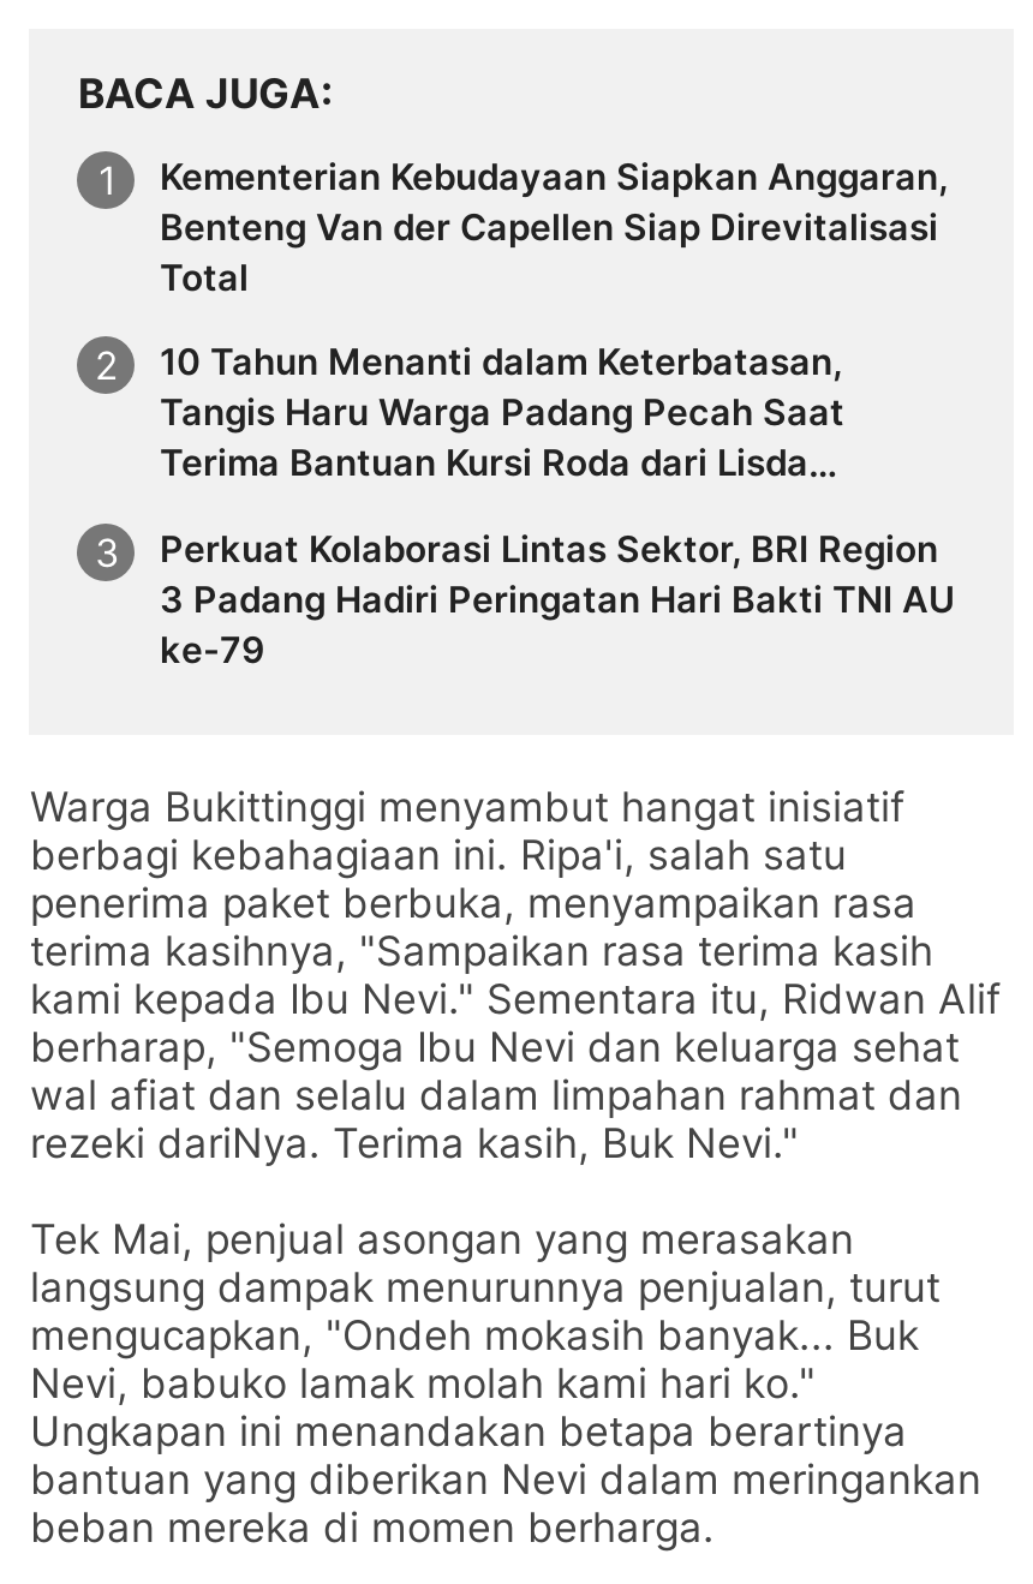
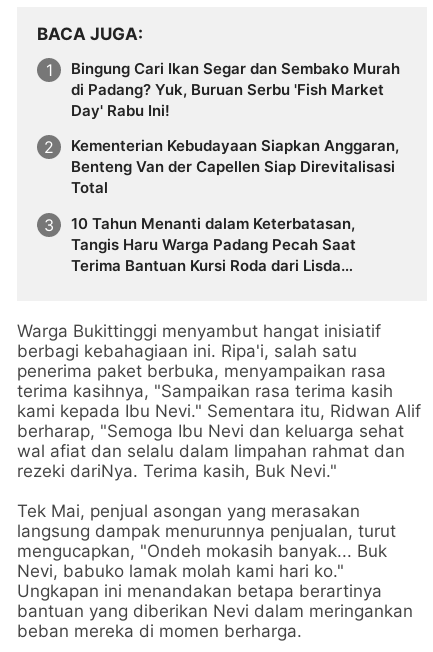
none -> [71,58,400,119] Bingung Cari Ikan Segar dan Sembako Murah | di Padang? Yuk, Buruan Serbu 'Fish Market | Day' Rabu Ini!
moved [160,153,948,486] -> [71,136,399,275]: Kementerian Kebudayaan Siapkan Anggaran, | Benteng Van der Capellen Siap Direvitalisasi | Total | 10 Tahun Menanti dalam Keterbatasan, | Tangis Haru Warga Padang Pecah Saat | Terima Bantuan Kursi Roda dari Lisda
[160,526,955,673] Perkuat Kolaborasi Lintas Sektor, BRI Region | 3 Padang Hadiri Peringatan Hari Bakti TNI AU | ke-79 -> none

